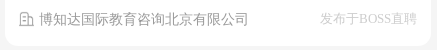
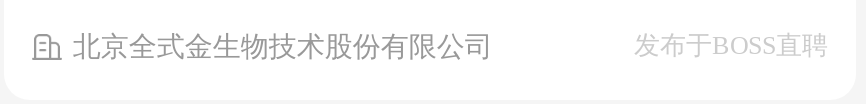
[39,11,249,27] 博知达国际教育咨询北京有限公司 -> [73,31,493,63] 北京全式金生物技术股份有限公司

